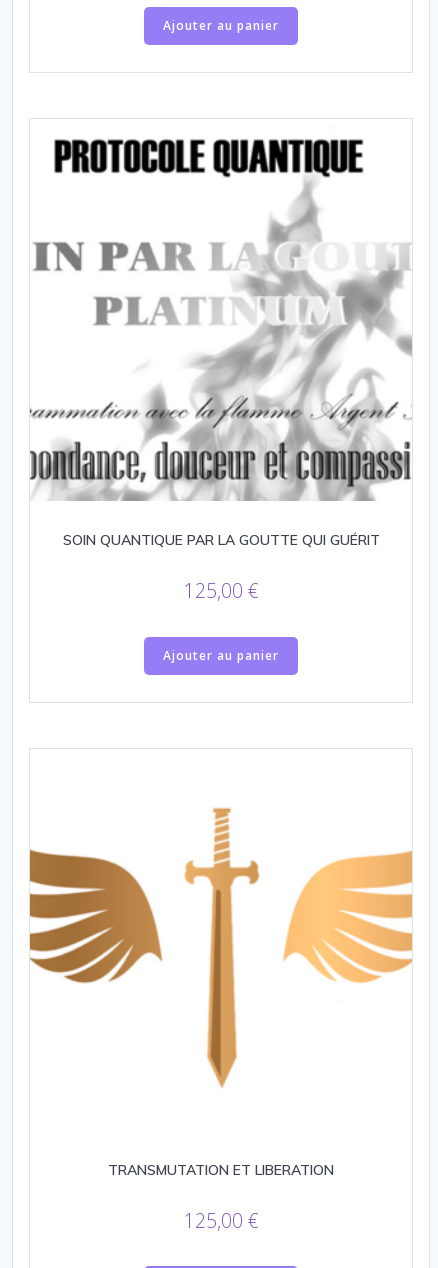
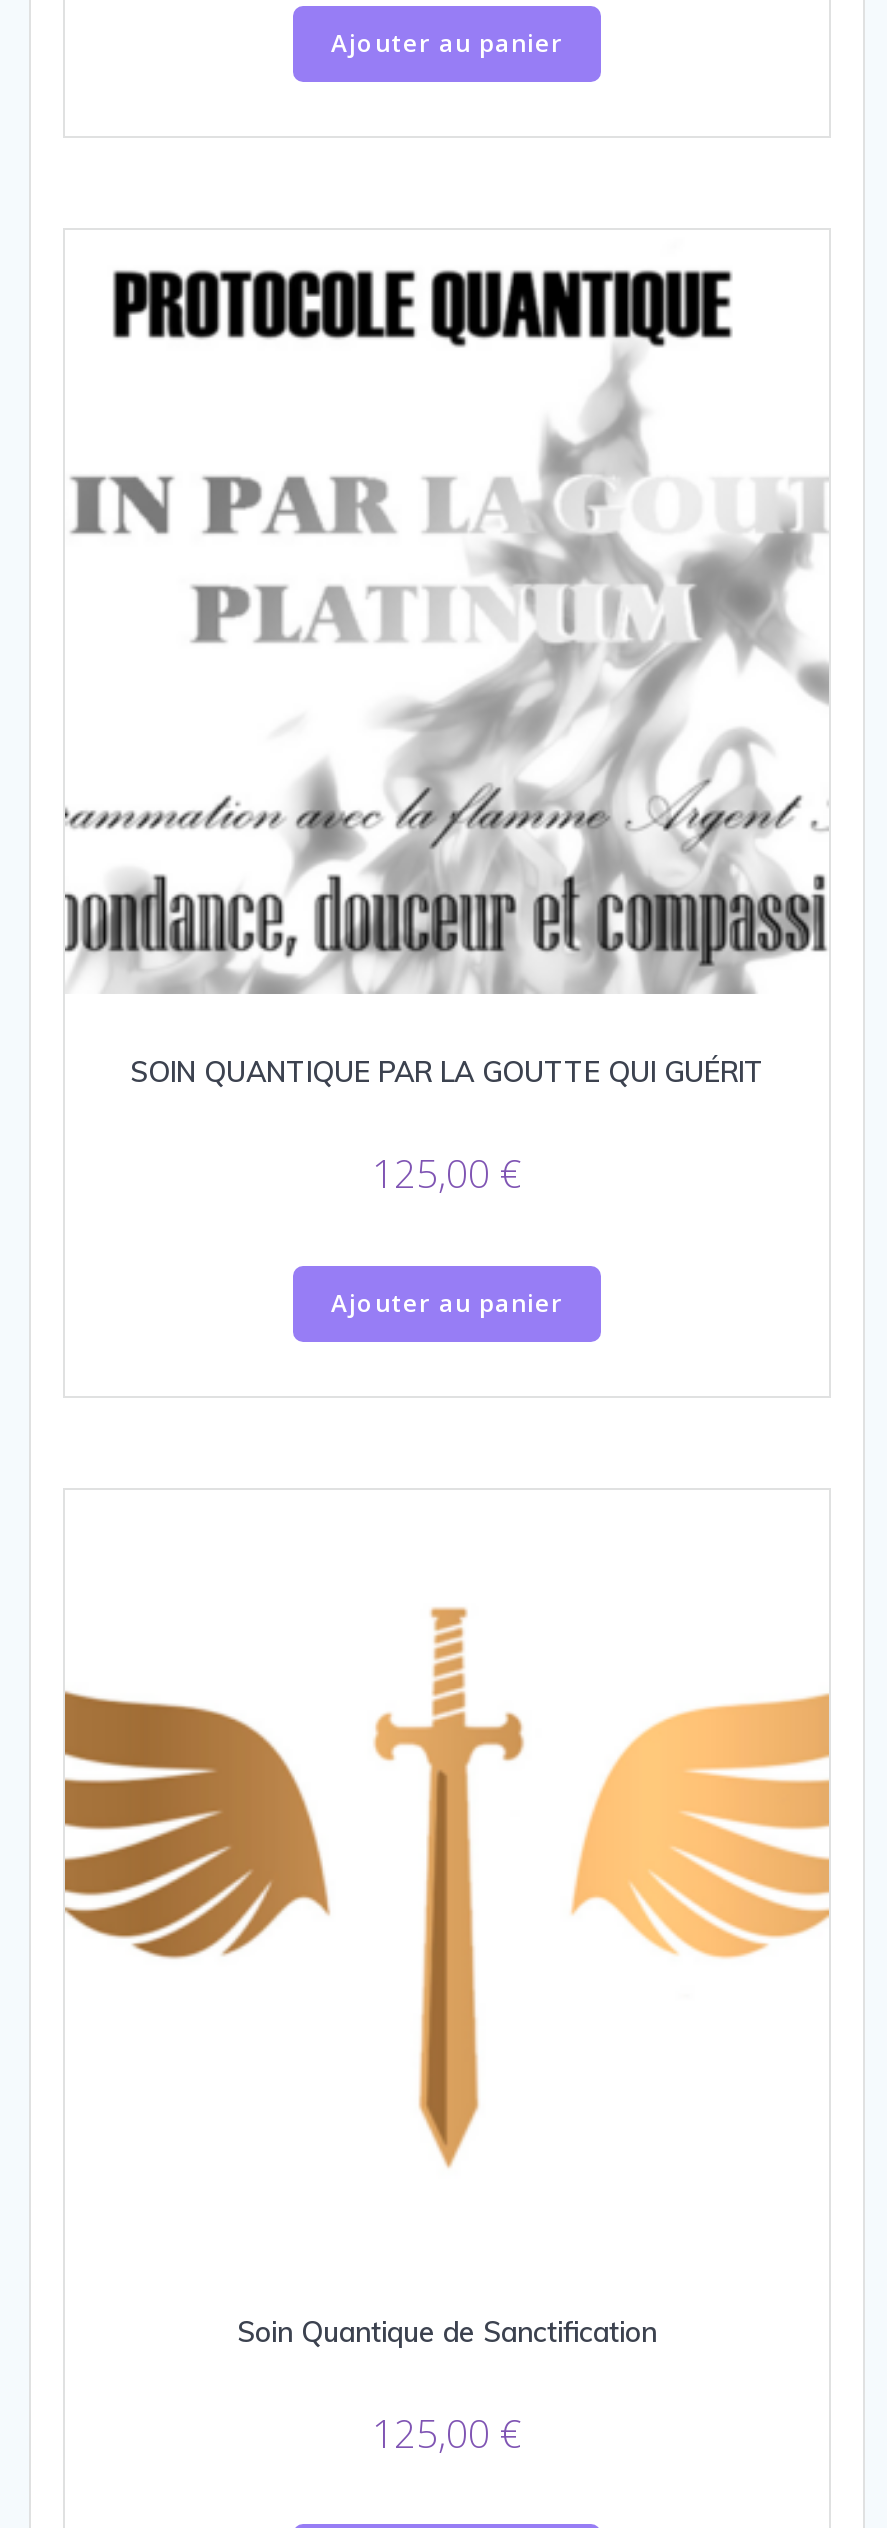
[108,1161,334,1179] TRANSMUTATION ET LIBERATION -> [237,2314,657,2350] Soin Quantique de Sanctification

